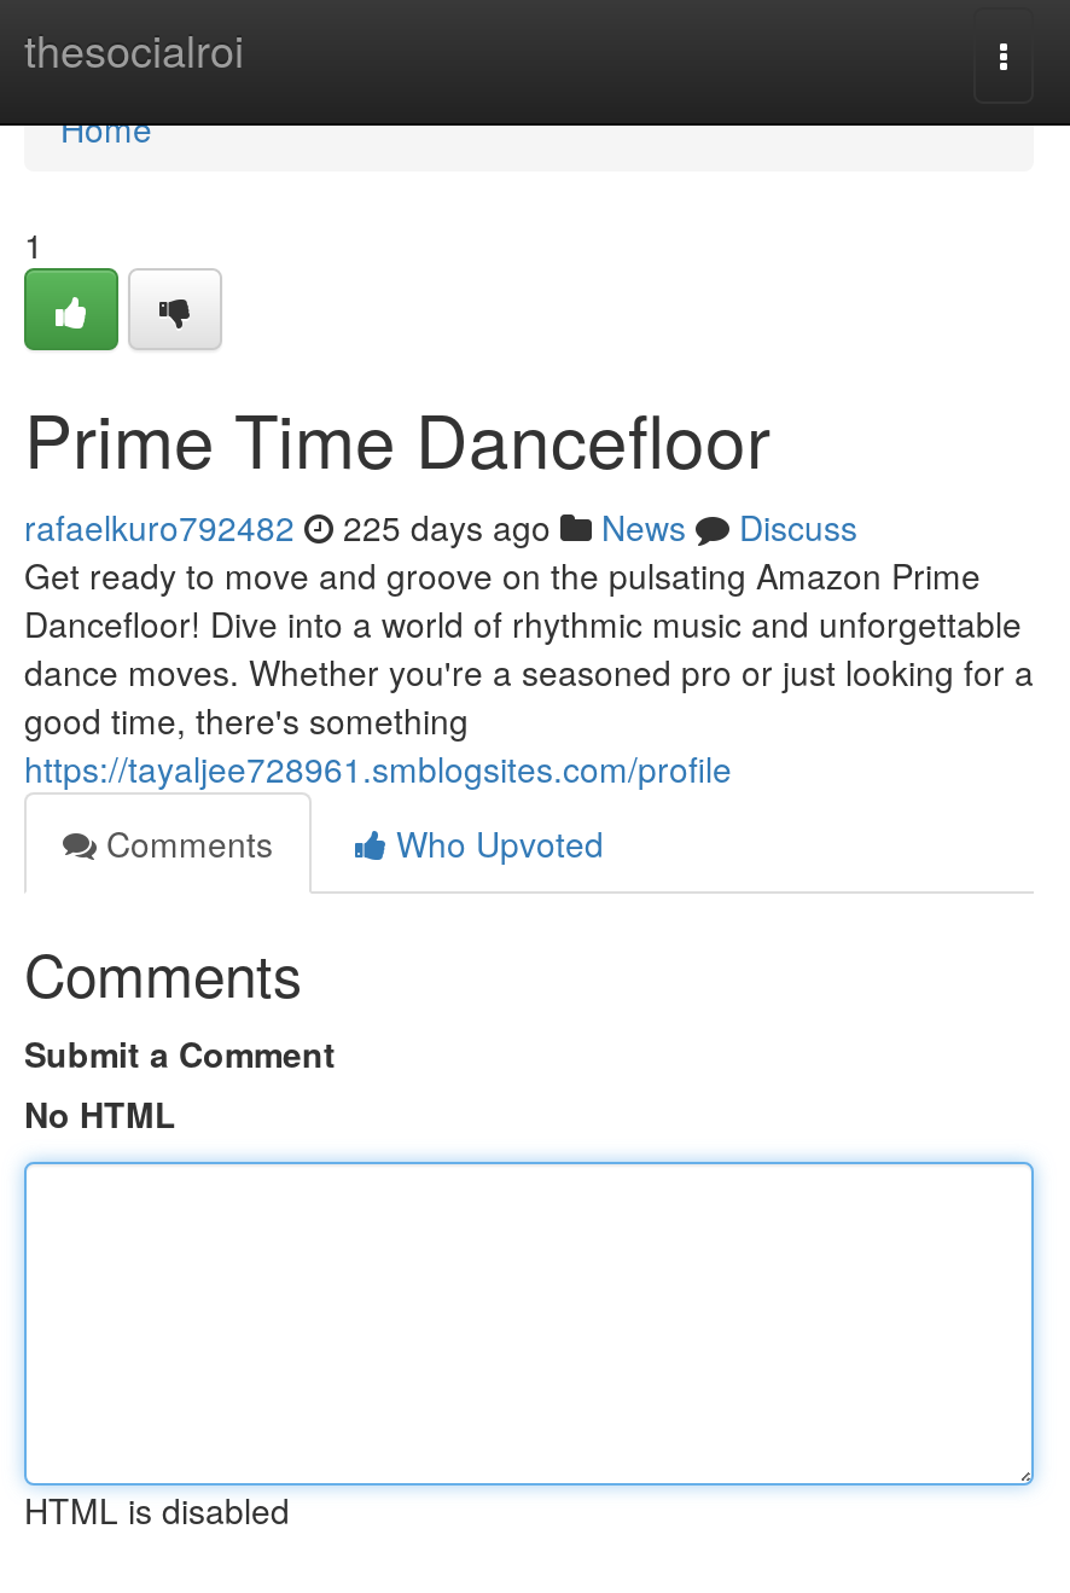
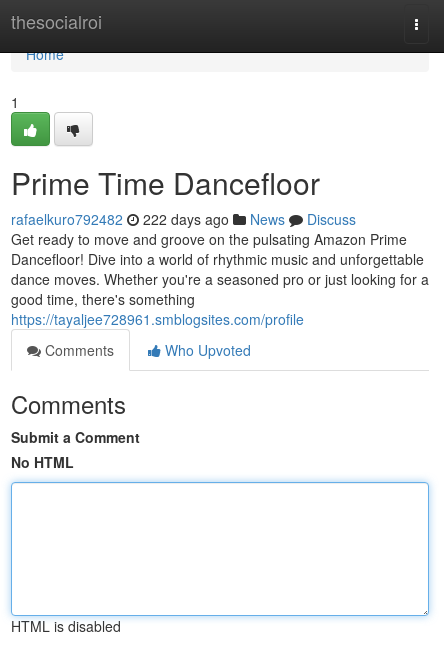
[24,502,857,551] rafaelkuro792482 225 days ago News Discuss -> [11,209,356,229] rafaelkuro792482 222 days ago News Discuss

